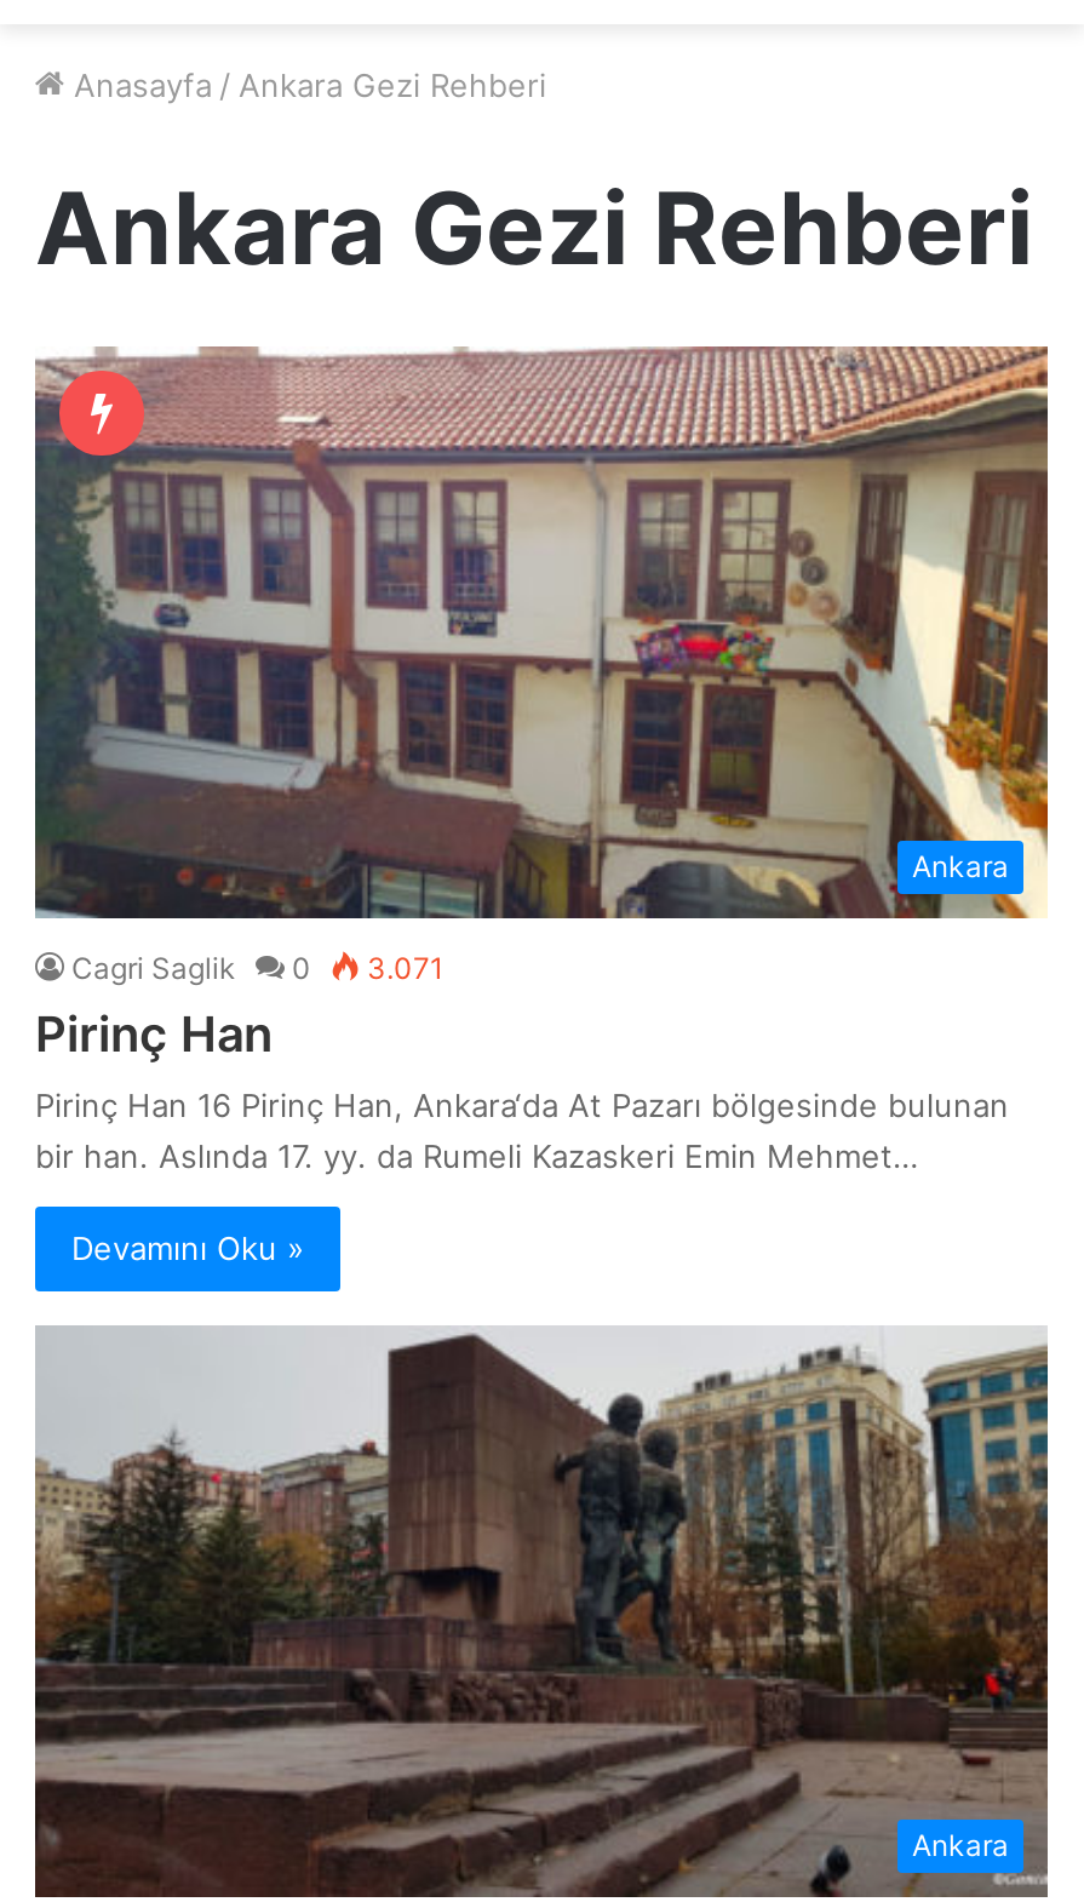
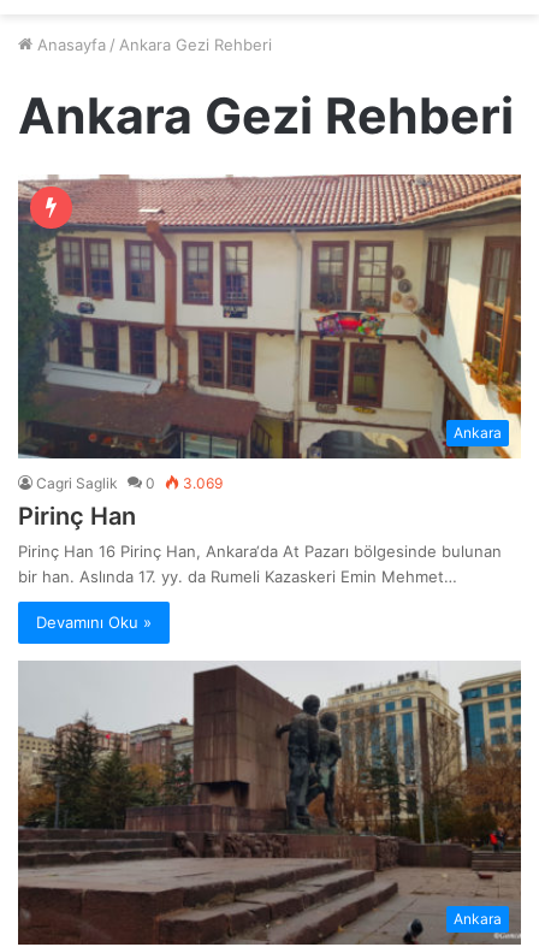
[71,949,445,986] Cagri Saglik 0 3.071 -> [36,474,223,492] Cagri Saglik 0 3.069

